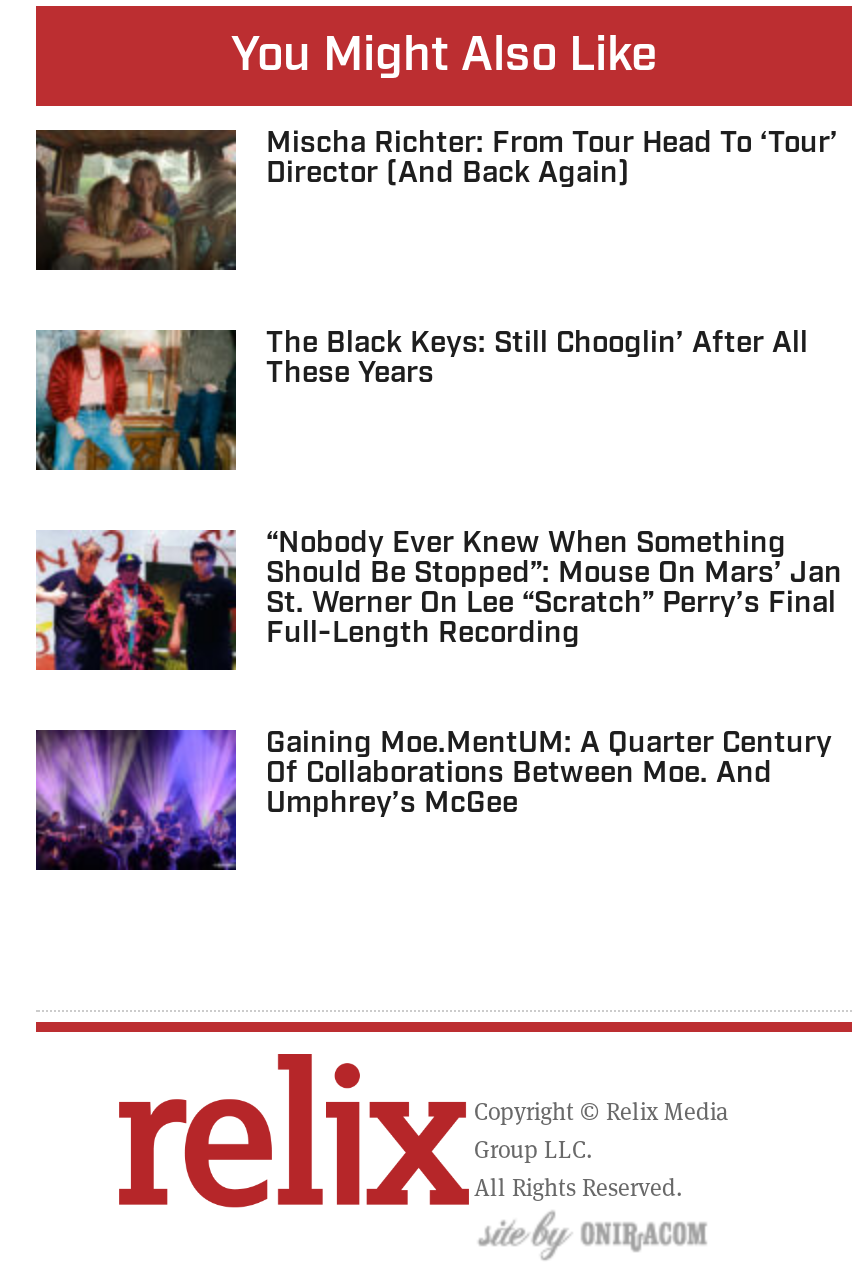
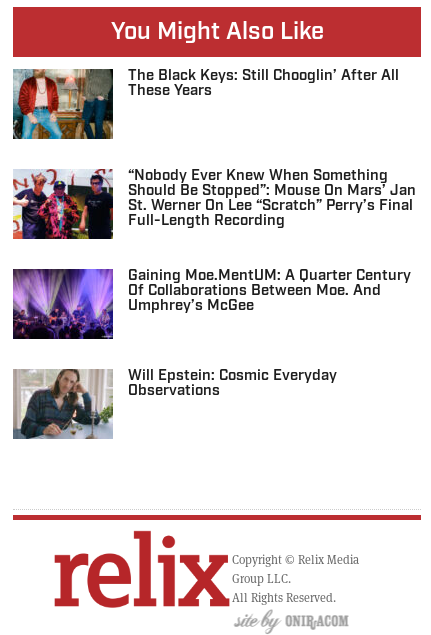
[34,123,838,272] [image] | Mischa Richter: From Tour Head To ‘Tour’ | Director (and Back Again) -> none
moved [32,323,842,823] -> [11,66,416,316]: [image] | The Black Keys: Still Chooglin’ After All | These Years | ... | Of Collaborations Between Moe. And | Umphrey’s McGee
none -> [13,366,337,440] [image] | Will Epstein: Cosmic Everyday | Observations

